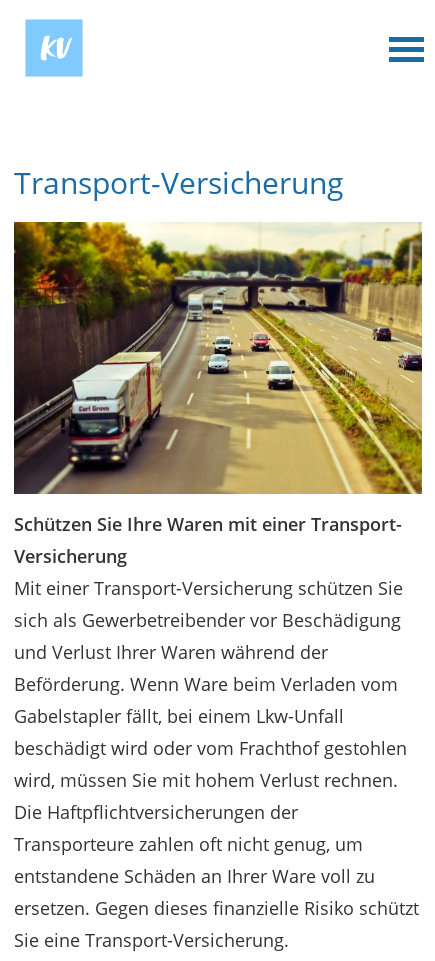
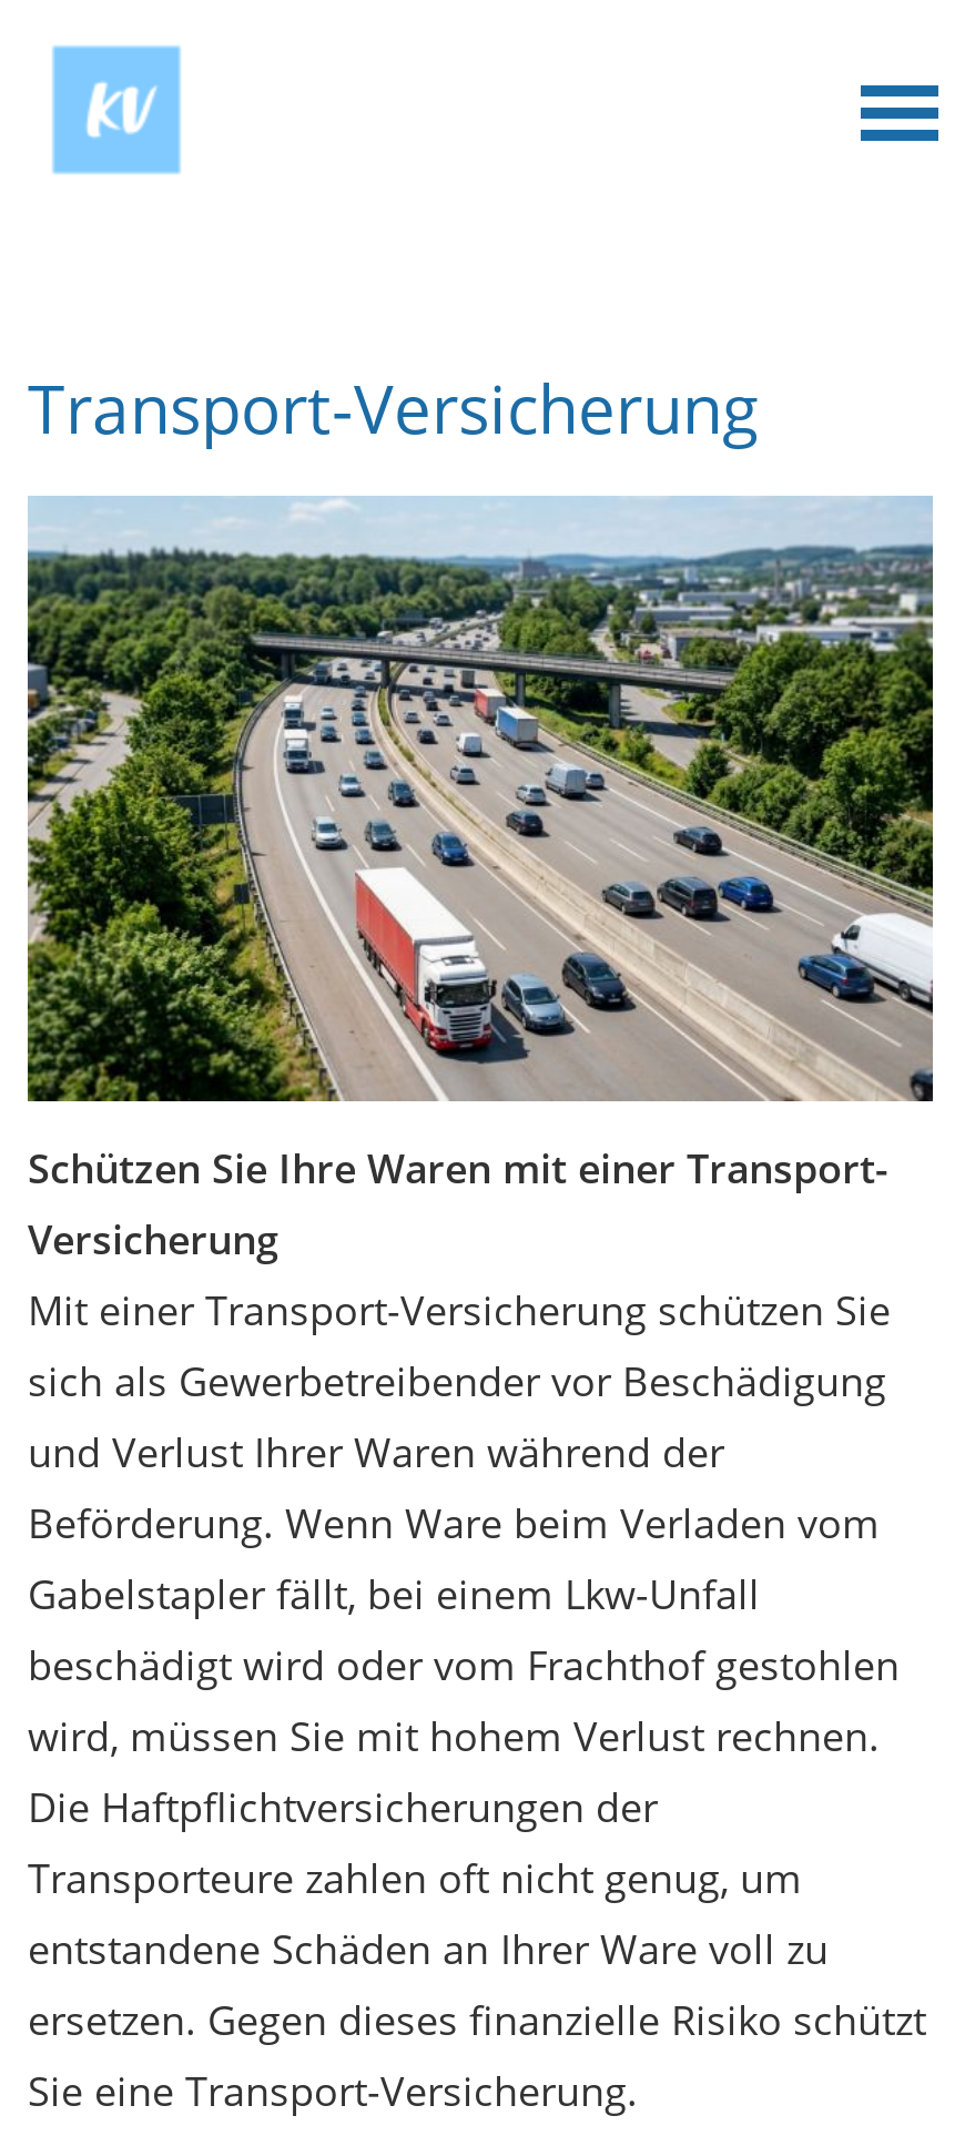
[13,221,423,495] [image] -> [26,496,935,1103] [image]

